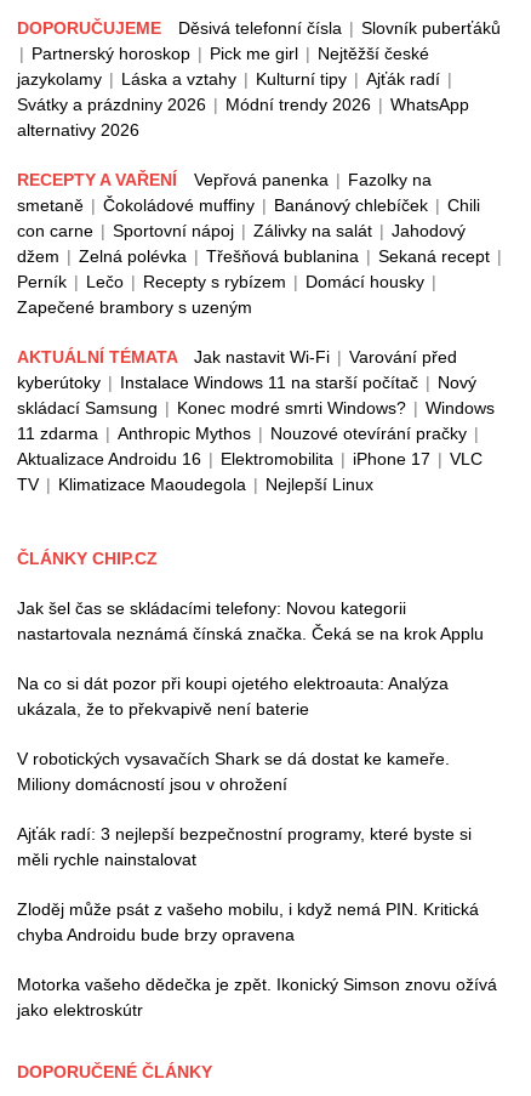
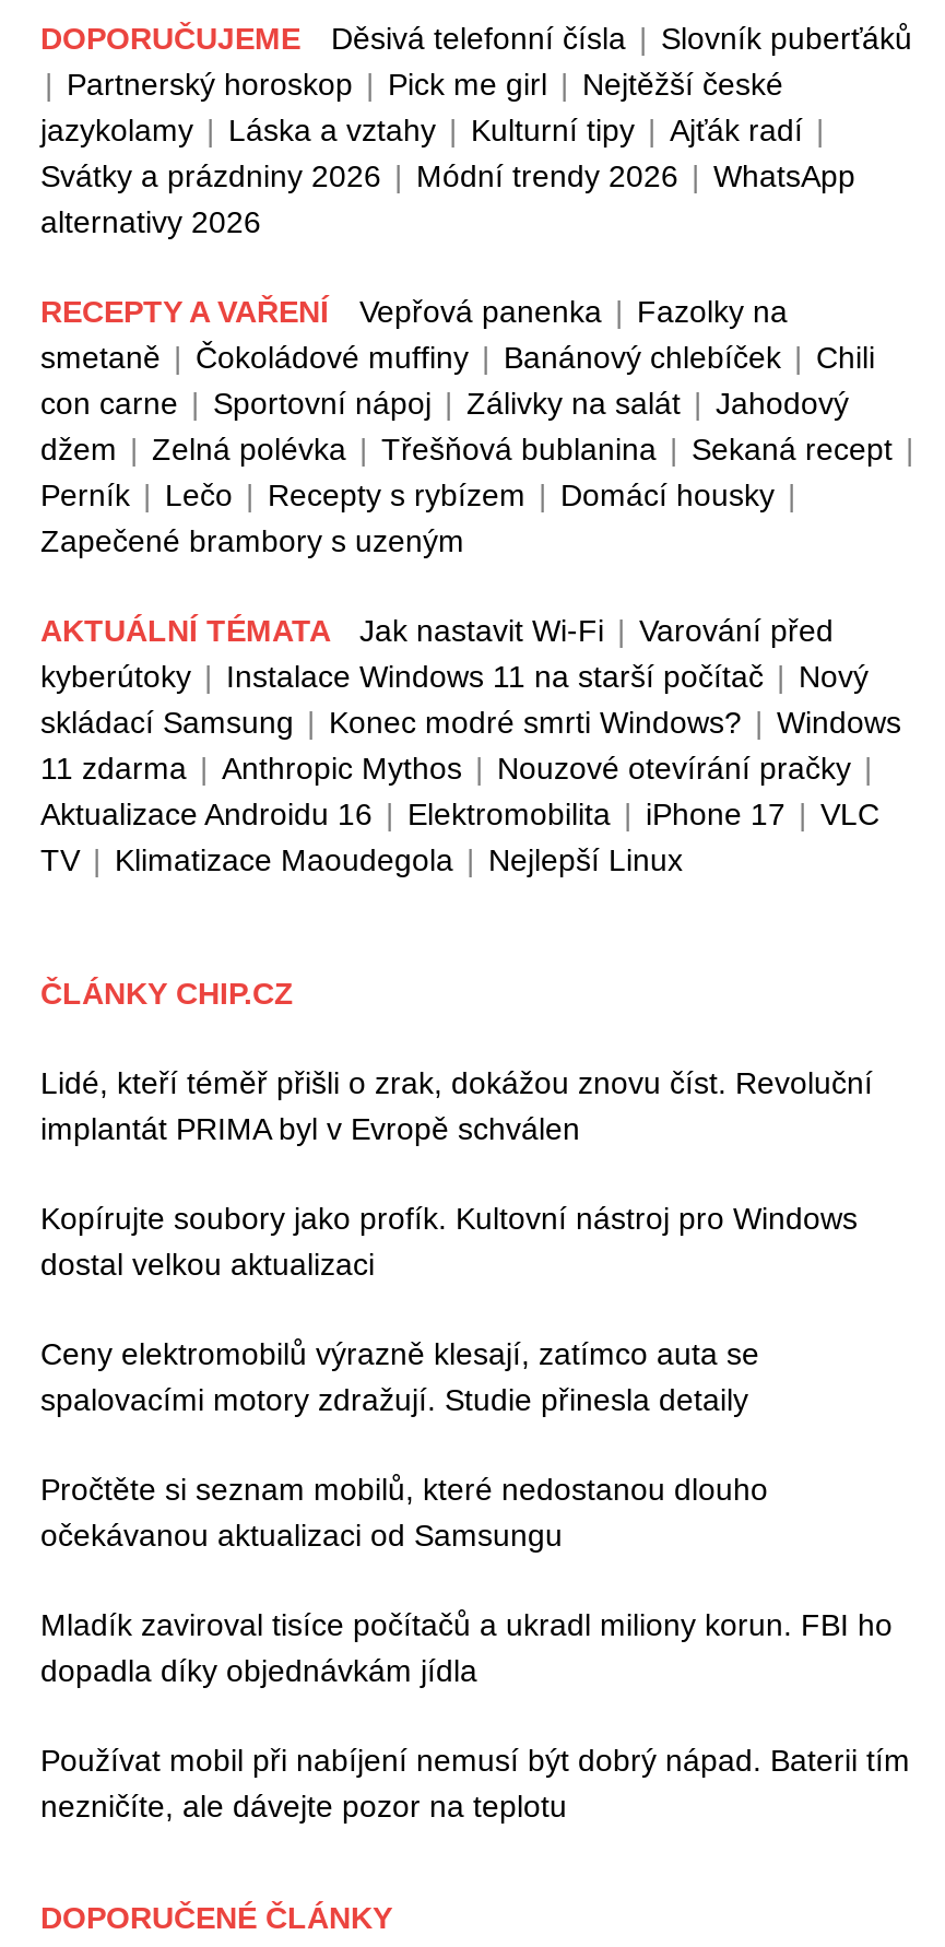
[17,599,484,644] Jak šel čas se skládacími telefony: Novou kategorii | nastartovala neznámá čínská značka. Čeká se na krok Applu -> [40,1066,873,1147] Lidé, kteří téměř přišli o zrak, dokážou znovu číst. Revoluční | implantát PRIMA byl v Evropě schválen
[17,674,449,719] Na co si dát pozor při koupi ojetého elektroauta: Analýza | ukázala, že to překvapivě není baterie -> [40,1201,858,1282] Kopírujte soubory jako profík. Kultovní nástroj pro Windows | dostal velkou aktualizaci
[17,749,450,794] V robotických vysavačích Shark se dá dostat ke kameře. | Miliony domácností jsou v ohrožení -> [40,1337,759,1418] Ceny elektromobilů výrazně klesají, zatímco auta se | spalovacími motory zdražují. Studie přinesla detaily
[17,824,472,869] Ajťák radí: 3 nejlepší bezpečnostní programy, které byste si | měli rychle nainstalovat -> [40,1472,768,1553] Pročtěte si seznam mobilů, které nedostanou dlouho | očekávanou aktualizaci od Samsungu
[17,900,479,945] Zloděj může psát z vašeho mobilu, i když nemá PIN. Kritická | chyba Androidu bude brzy opravena -> [40,1608,893,1688] Mladík zaviroval tisíce počítačů a ukradl miliony korun. FBI ho | dopadla díky objednávkám jídla
[17,975,497,1020] Motorka vašeho dědečka je zpět. Ikonický Simson znovu ožívá | jako elektroskútr -> [40,1743,910,1824] Používat mobil při nabíjení nemusí být dobrý nápad. Baterii tím | nezničíte, ale dávejte pozor na teplotu

